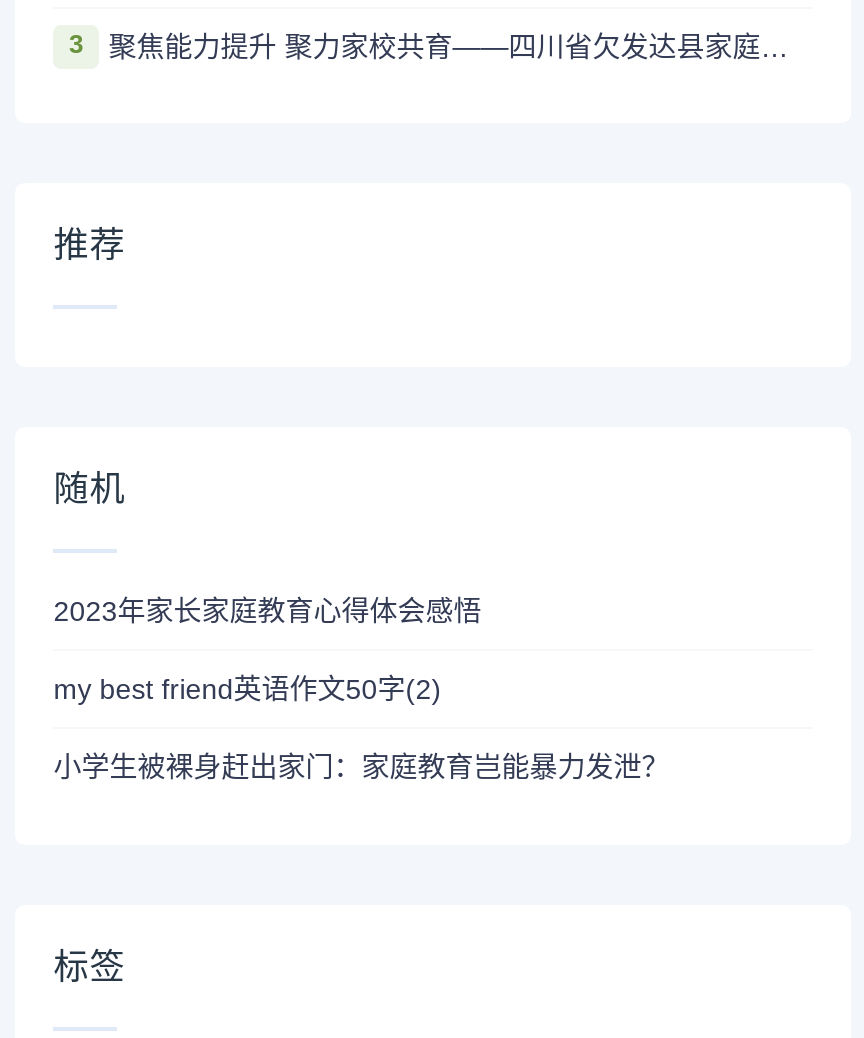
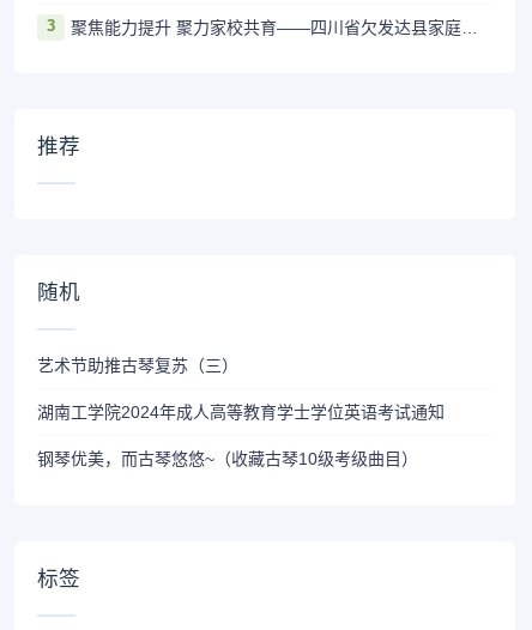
[53,596,481,628] 2023年家长家庭教育心得体会感悟 -> [37,356,239,375] 艺术节助推古琴复苏（三）
[53,674,441,706] my best friend英语作文50字(2) -> [37,403,445,422] 湖南工学院2024年成人高等教育学士学位英语考试通知
[53,752,669,784] 小学生被裸身赶出家门：家庭教育岂能暴力发泄？ -> [37,450,418,469] 钢琴优美，而古琴悠悠~（收藏古琴10级考级曲目）

